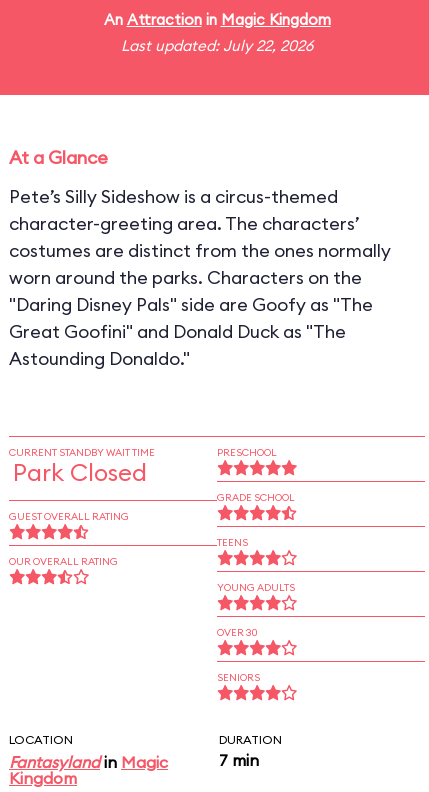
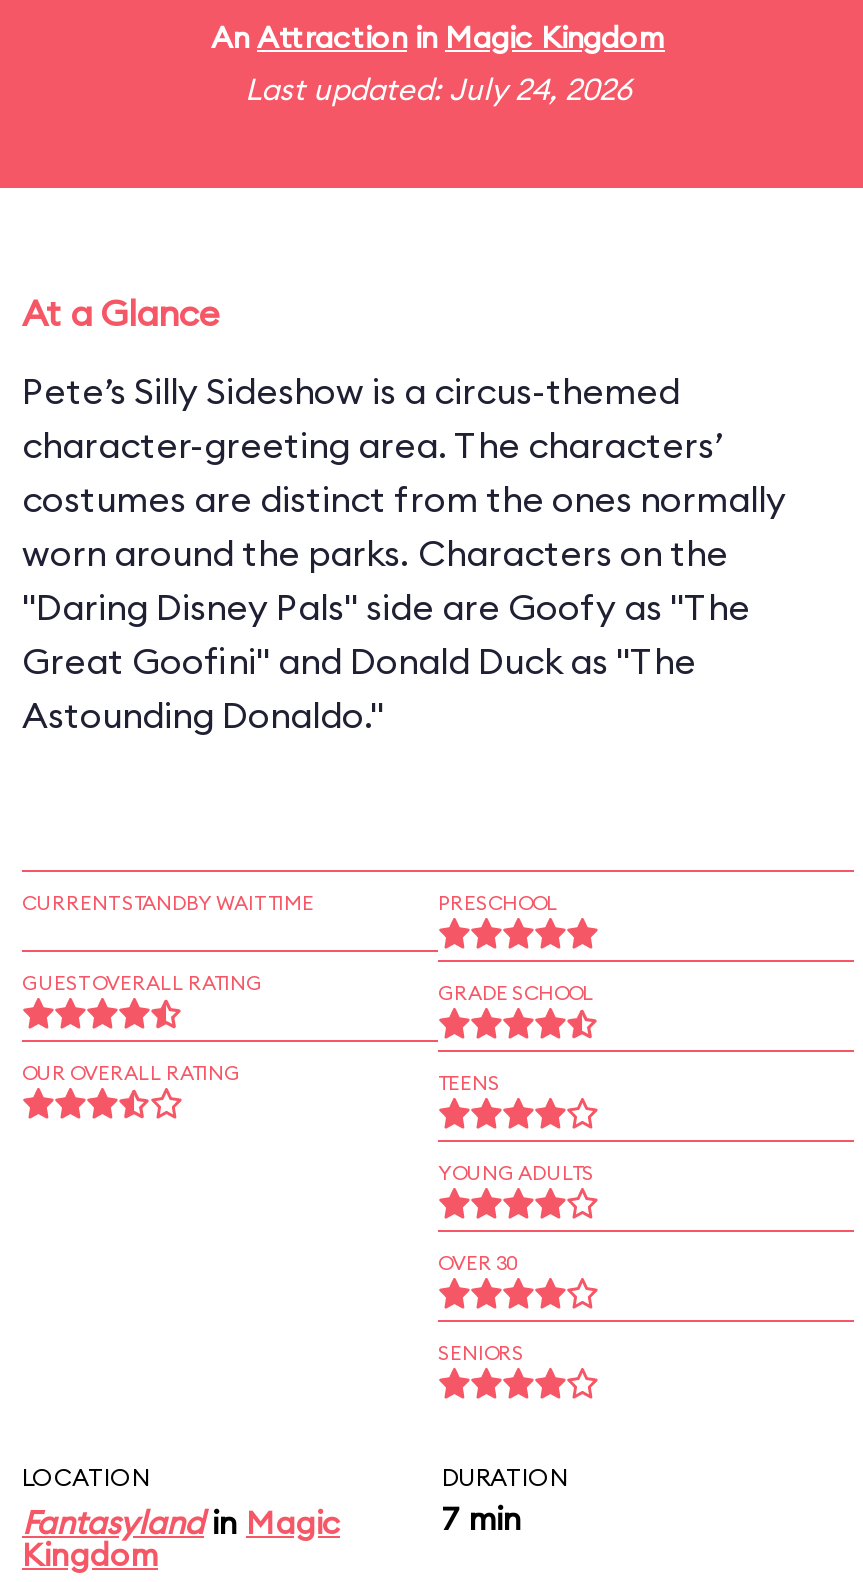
[121,36,313,55] Last updated: July 22, 2026 -> [245,70,631,108] Last updated: July 24, 2026
[13,457,147,487] Park Closed -> none
moved [9,510,129,568] -> [22,970,262,1086]: GUEST OVERALL RATING | OUR OVERALL RATING

